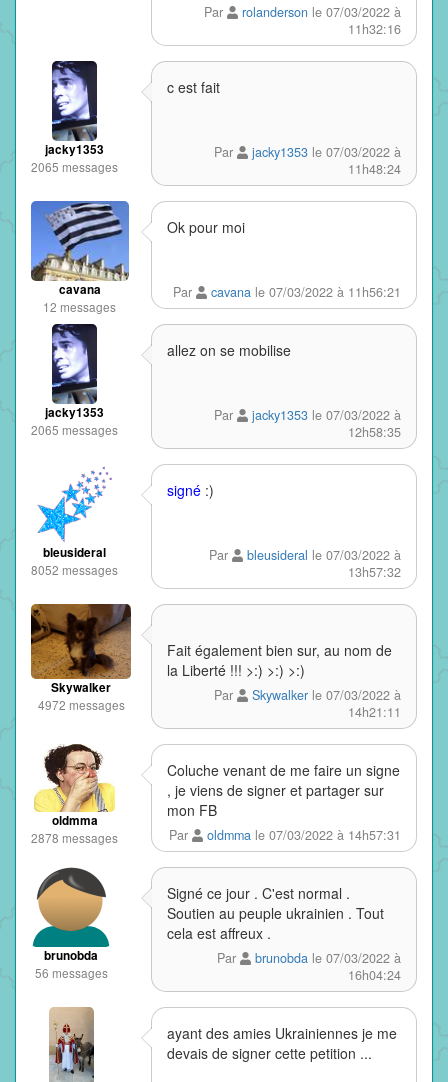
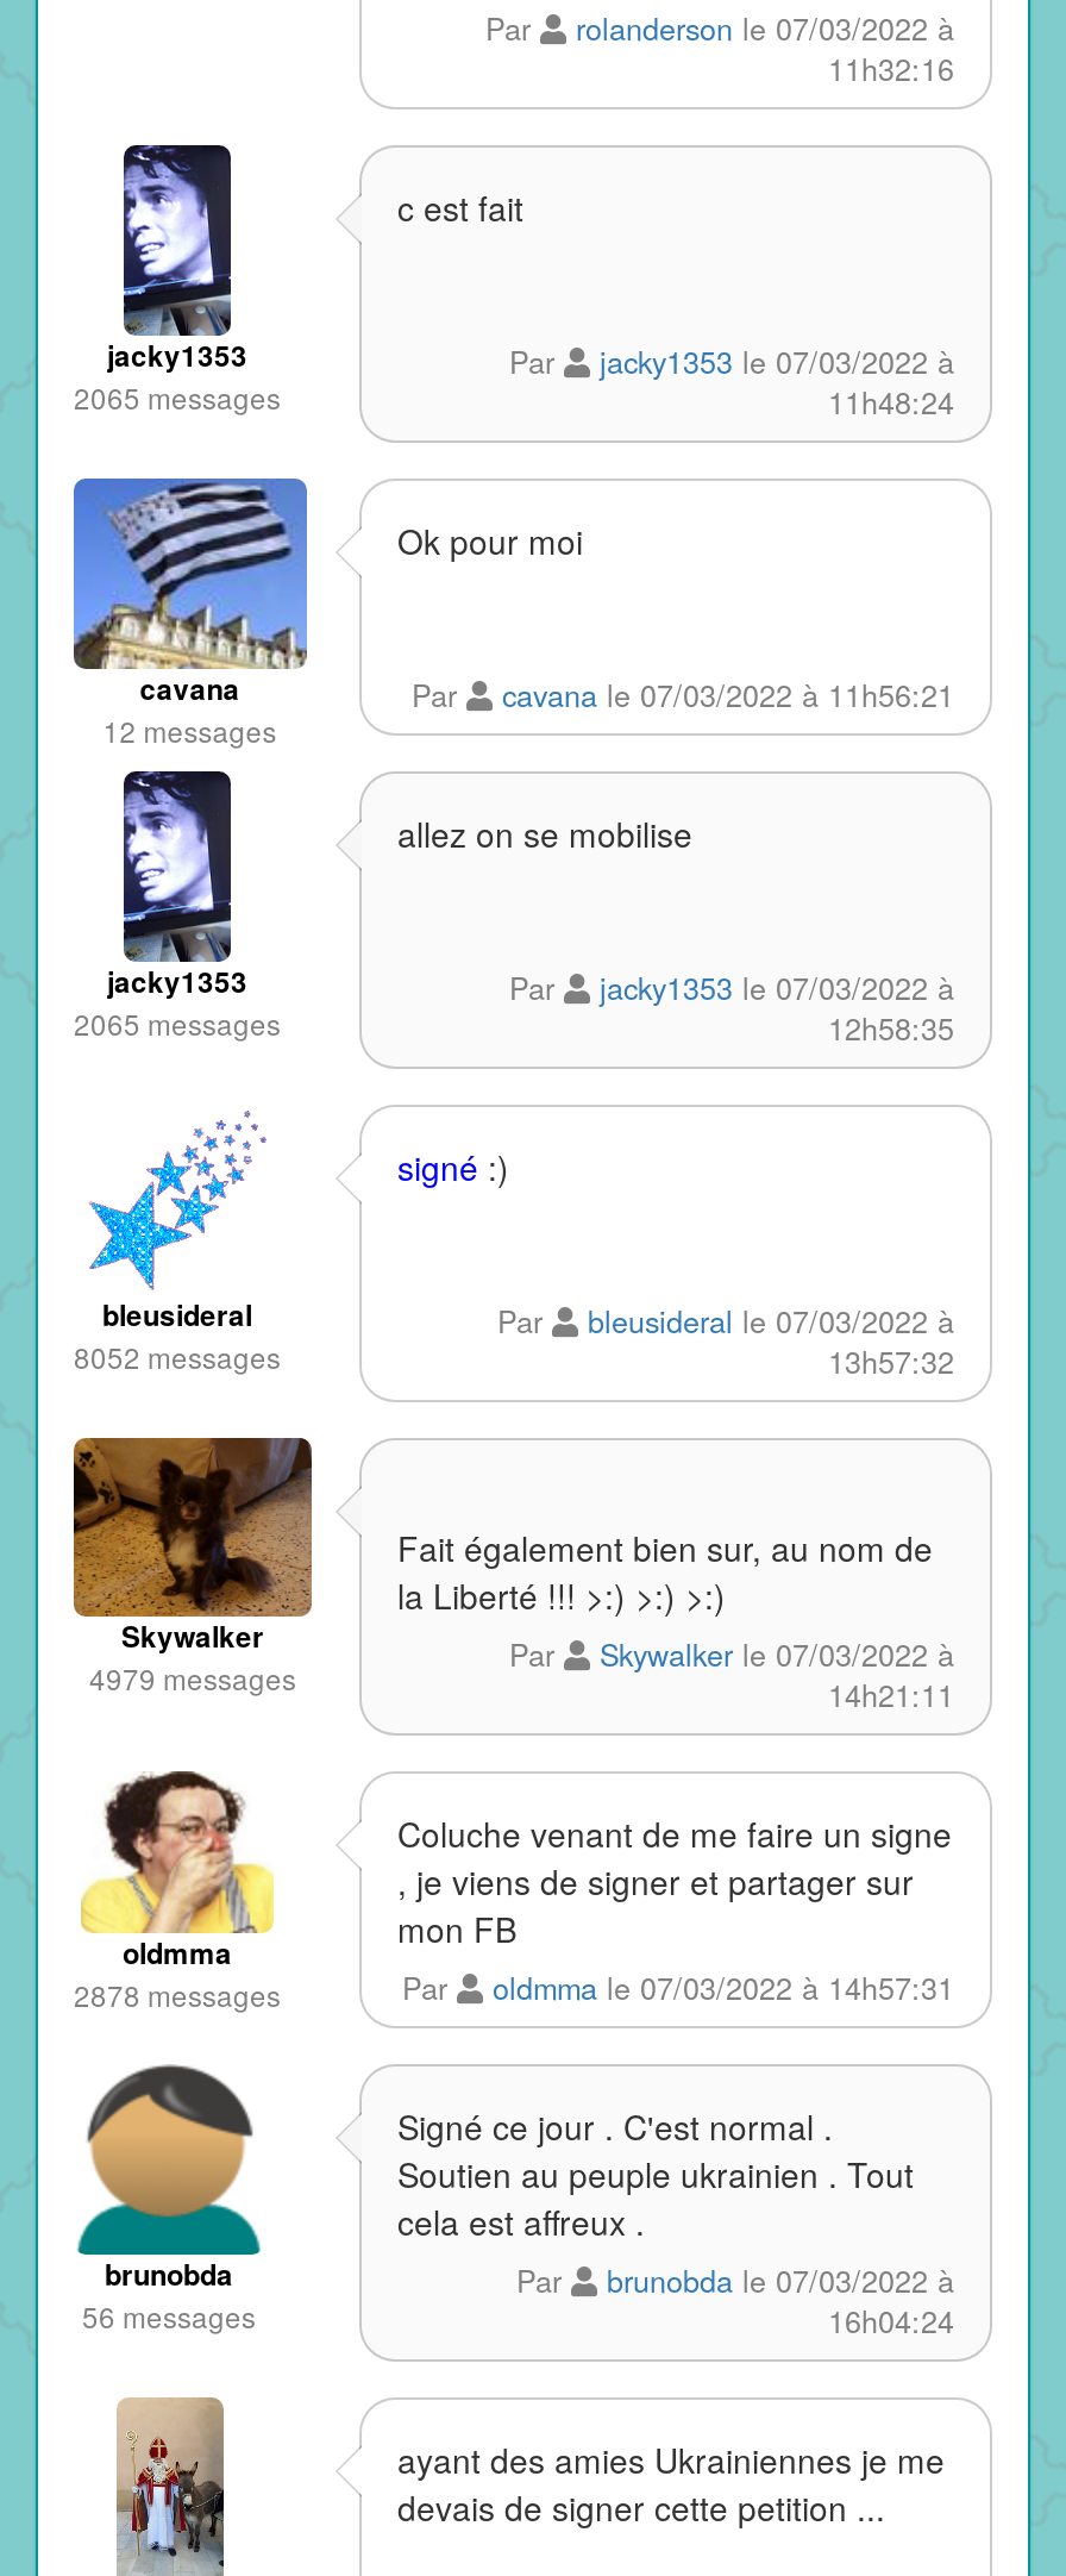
[37,696,124,713] 4972 messages -> [89,1658,296,1698] 4979 messages

